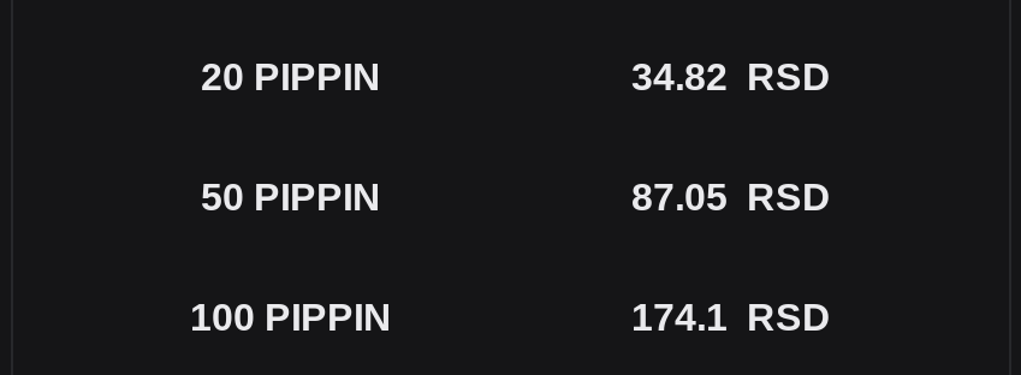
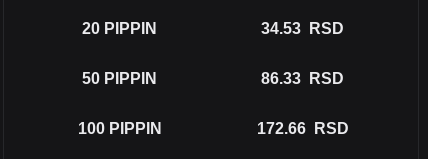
[631,56,831,97] 34.82 RSD -> [261,20,344,37] 34.53 RSD
[631,177,831,218] 87.05 RSD -> [261,70,344,87] 86.33 RSD
[631,297,831,338] 174.1 RSD -> [256,120,348,137] 172.66 RSD

